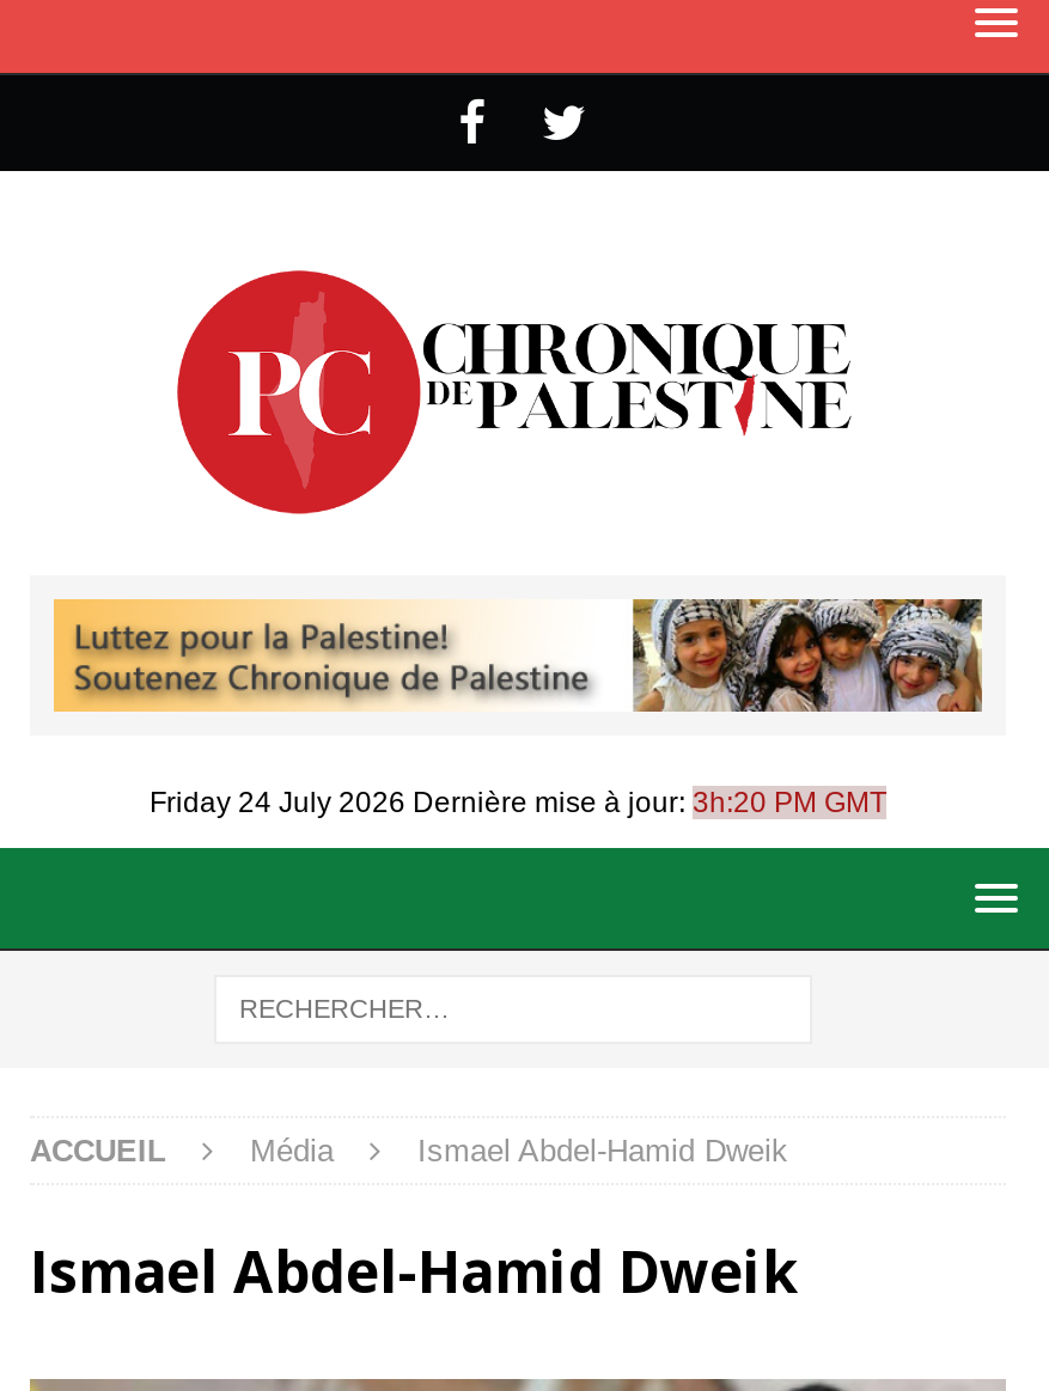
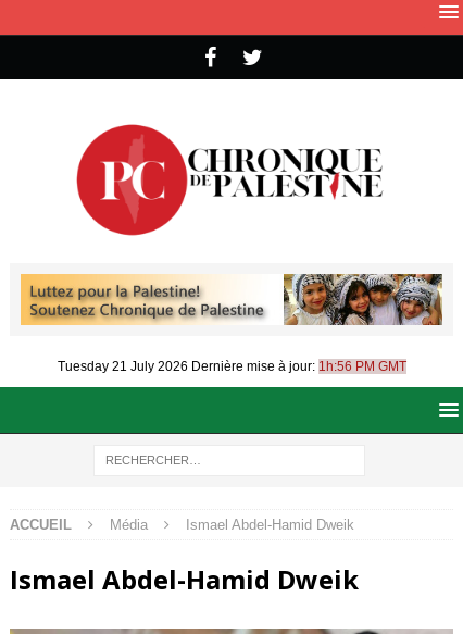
[150,785,886,819] Friday 24 July 2026 Dernière mise à jour: 3h:20 PM GMT -> [57,359,406,374] Tuesday 21 July 2026 Dernière mise à jour: 1h:56 PM GMT

